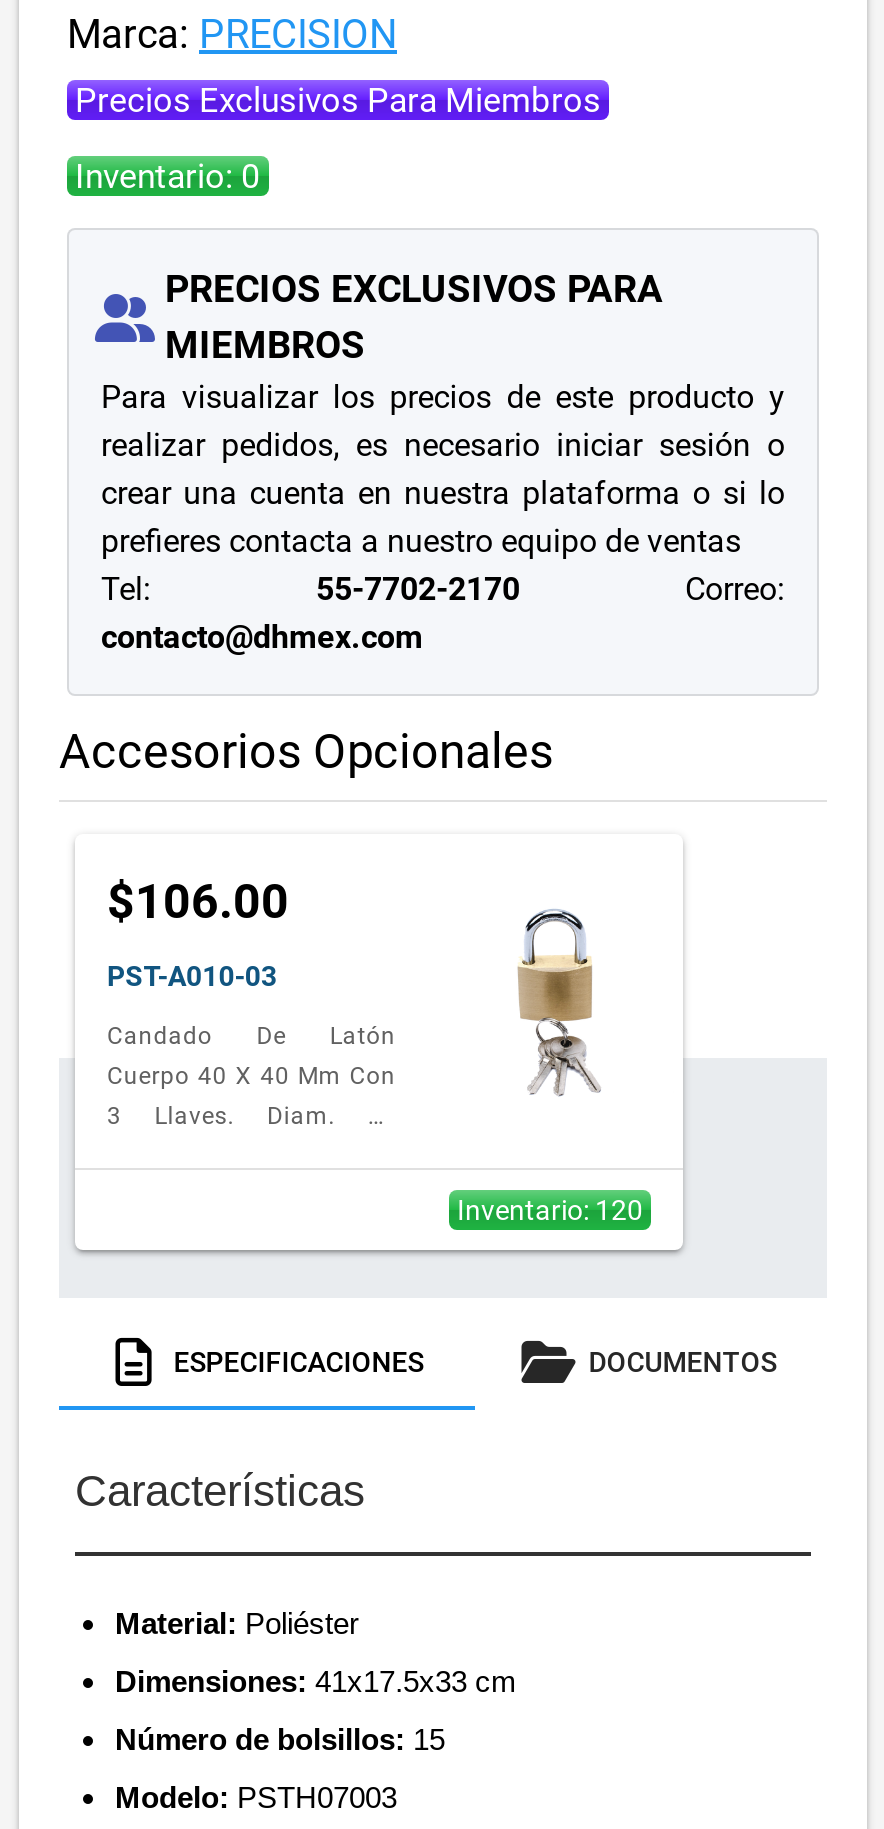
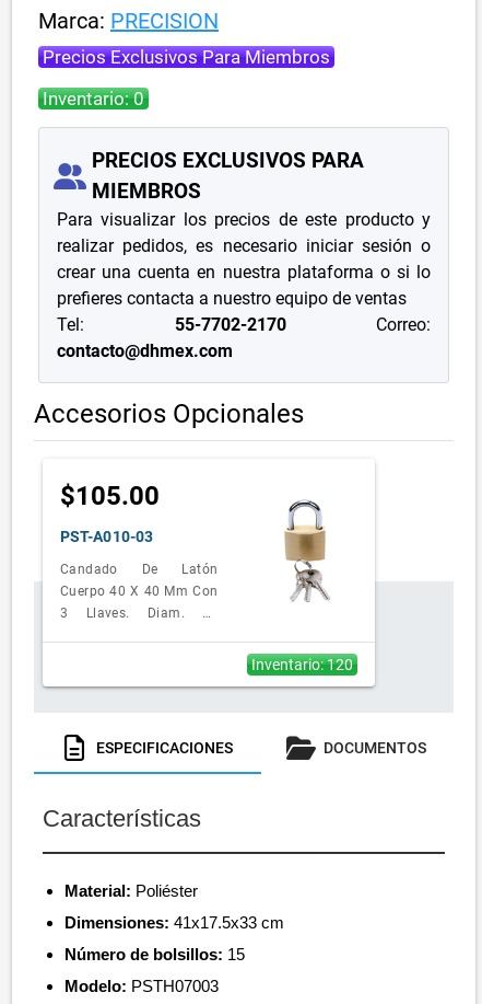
[107,874,289,930] $106.00 -> [60,481,160,511] $105.00

